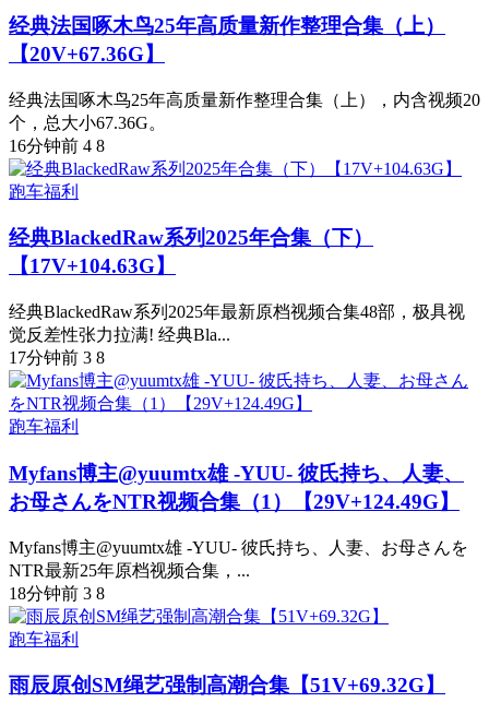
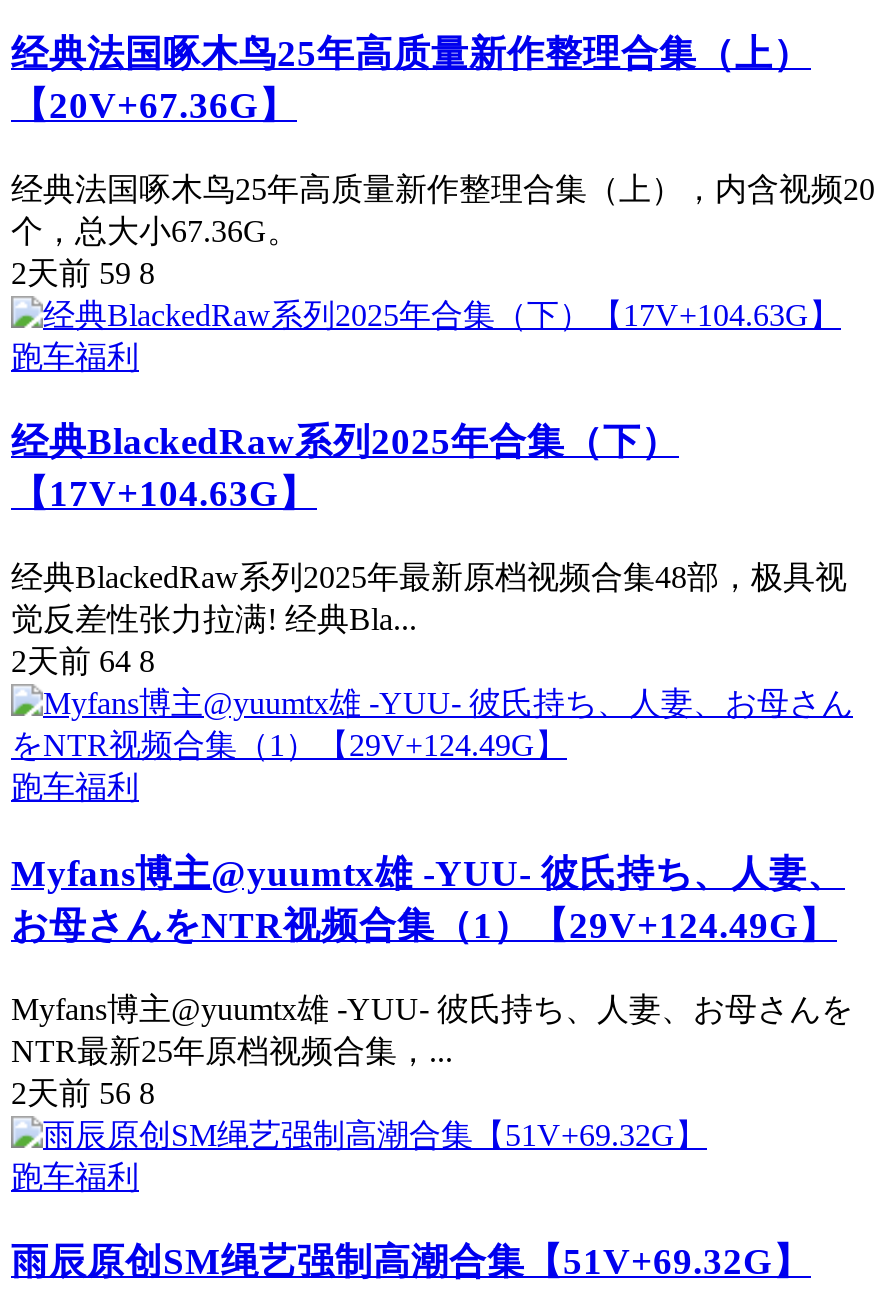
[9,136,105,155] 16分钟前4 8 -> [11,255,155,289] 2天前59 8
[9,348,105,367] 17分钟前3 8 -> [11,644,155,678] 2天前64 8
[9,584,105,602] 18分钟前3 8 -> [11,1075,155,1109] 2天前56 8

